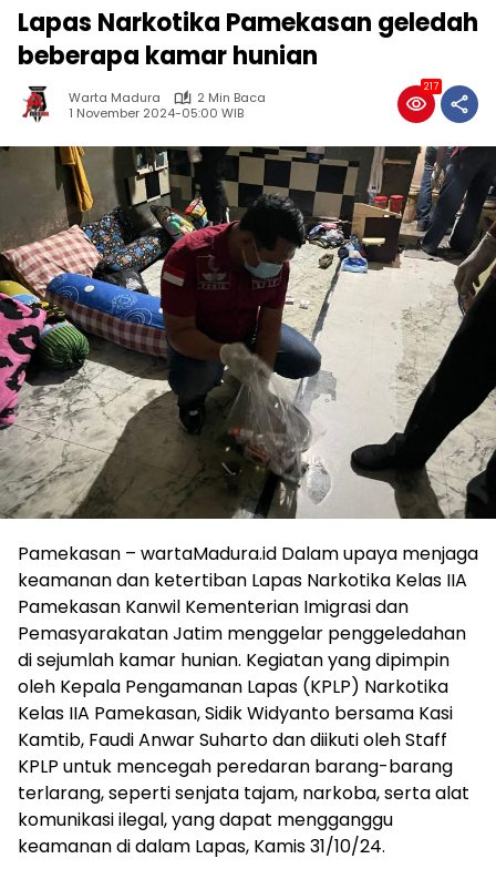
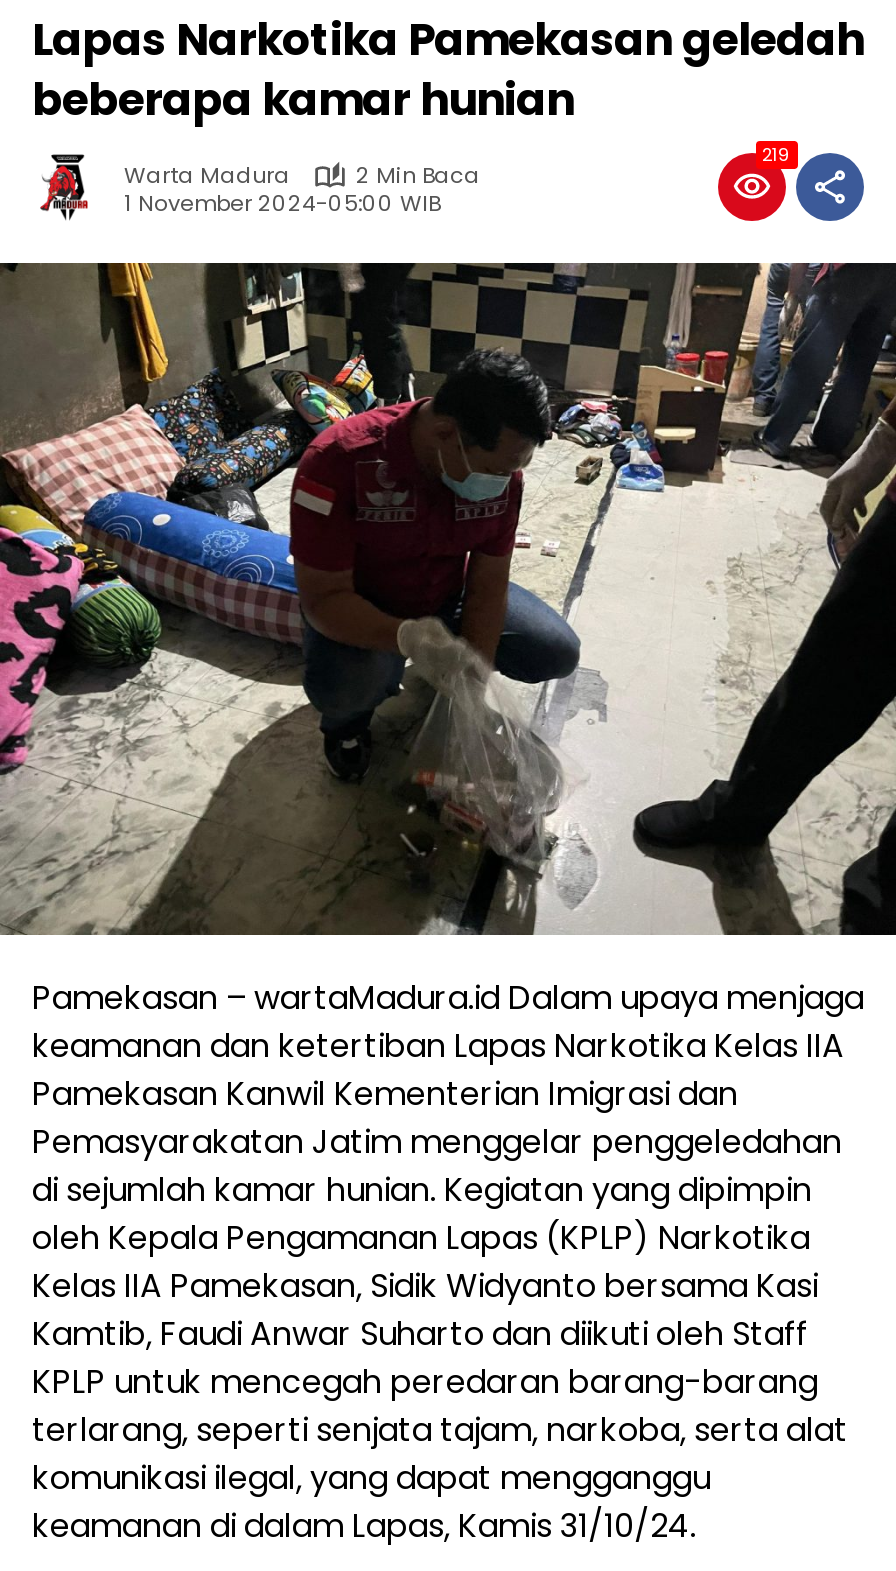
[424,80,438,93] 217 -> [762,143,792,167] 219

